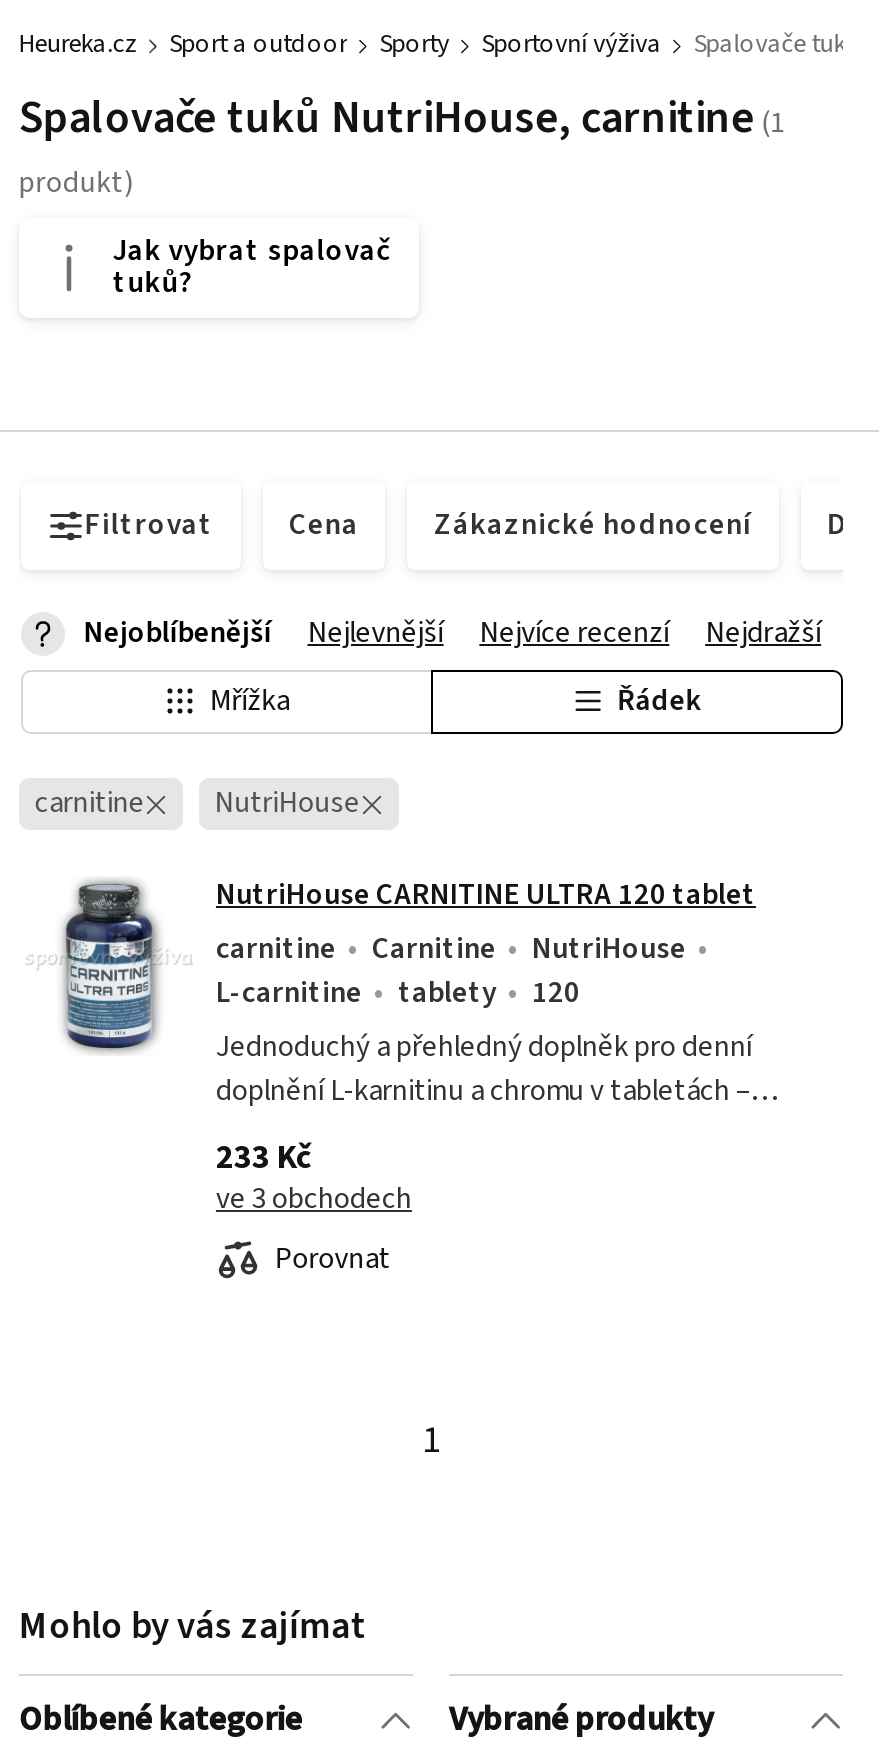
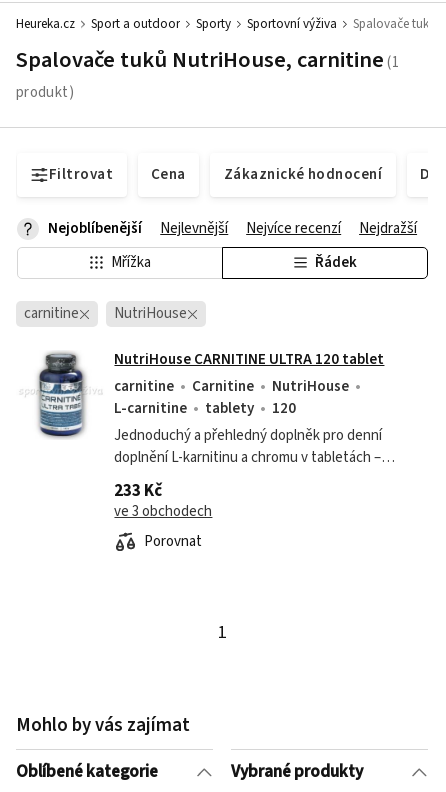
[113,230,391,304] Jak vybrat spalovač | tuků? -> none

